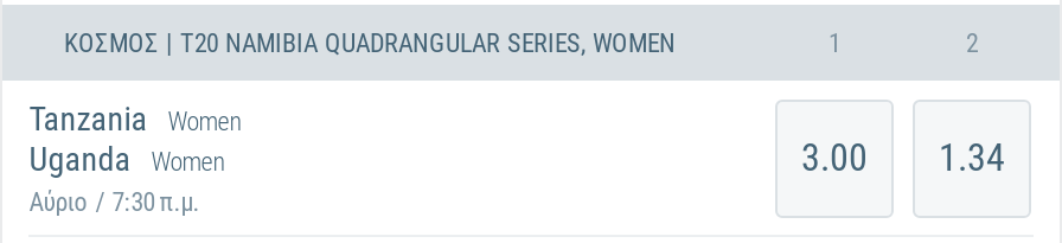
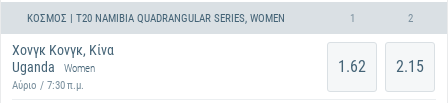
[29,100,241,138] Tanzania Women -> [12,42,114,58] Χονγκ Κονγκ, Κίνα
[801,135,868,180] 3.00 -> [338,57,366,76] 1.62
[939,135,1005,180] 1.34 -> [396,57,424,76] 2.15

